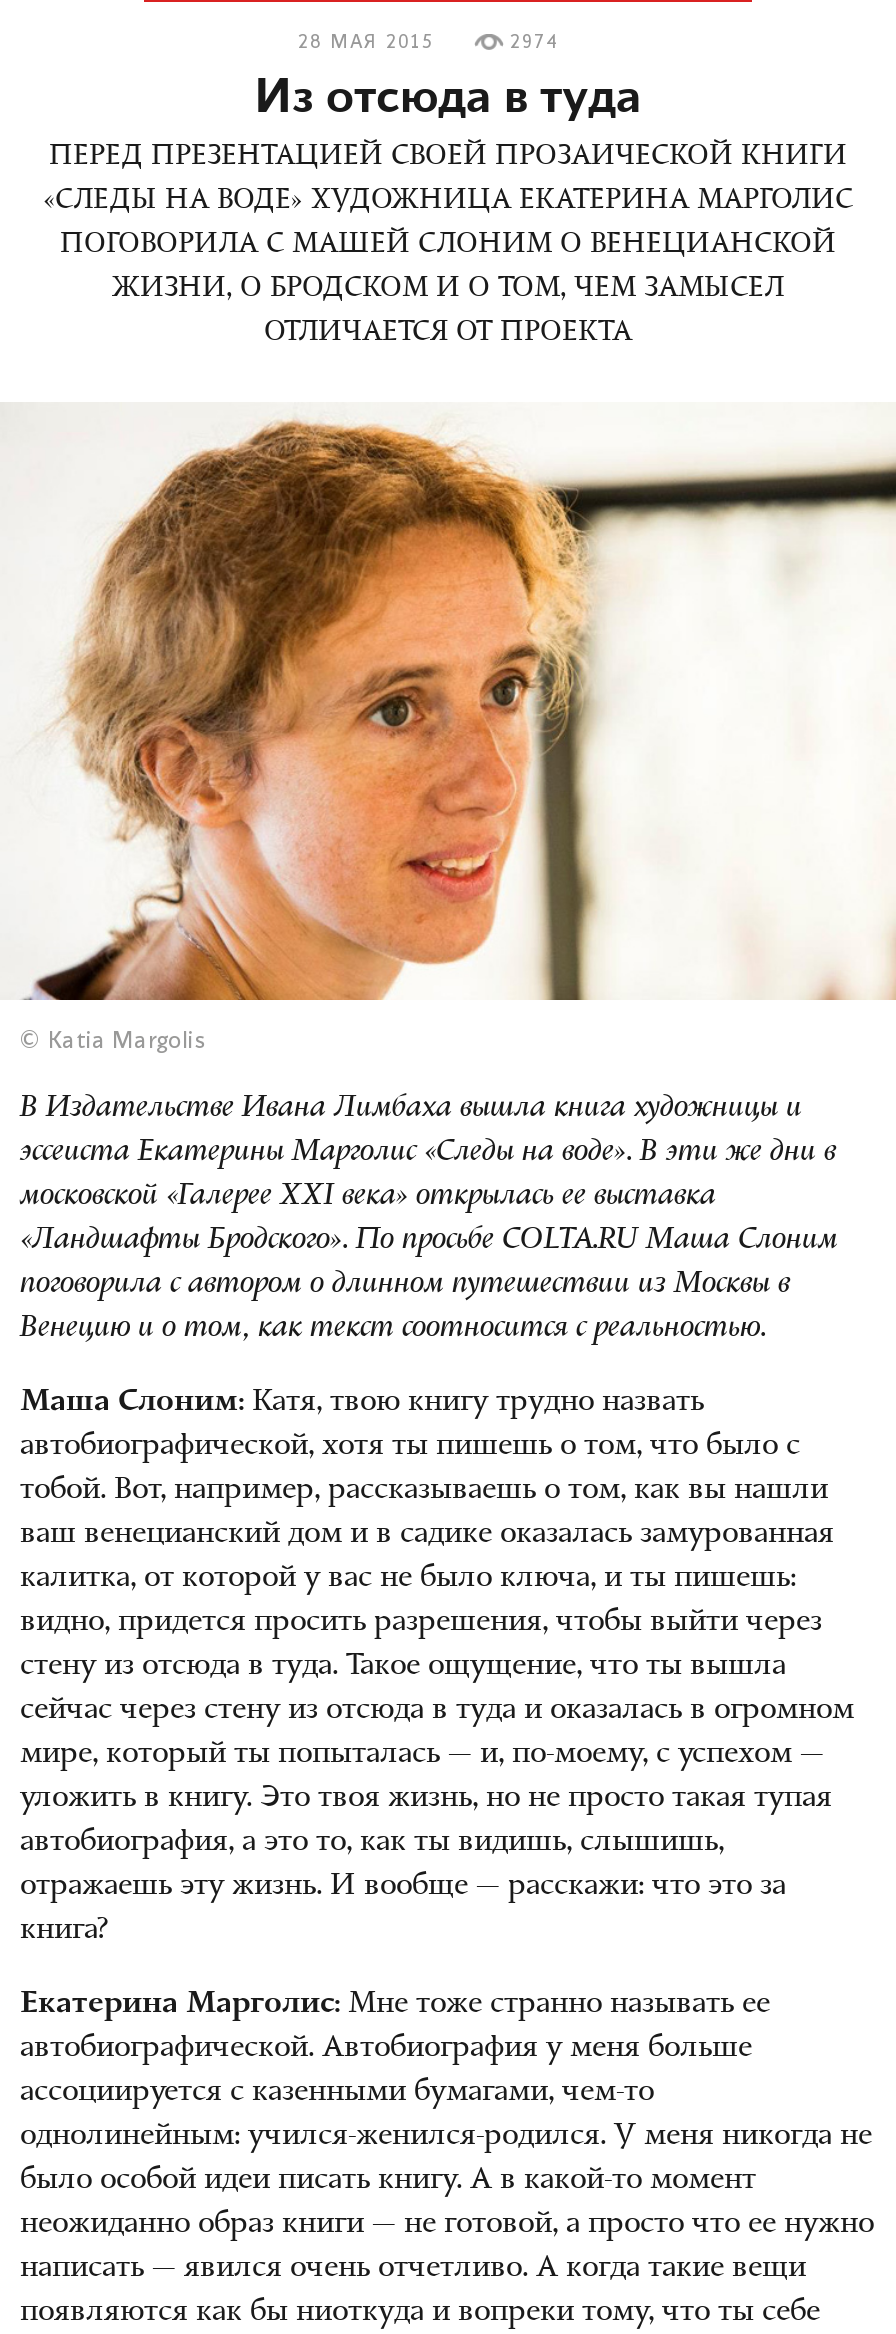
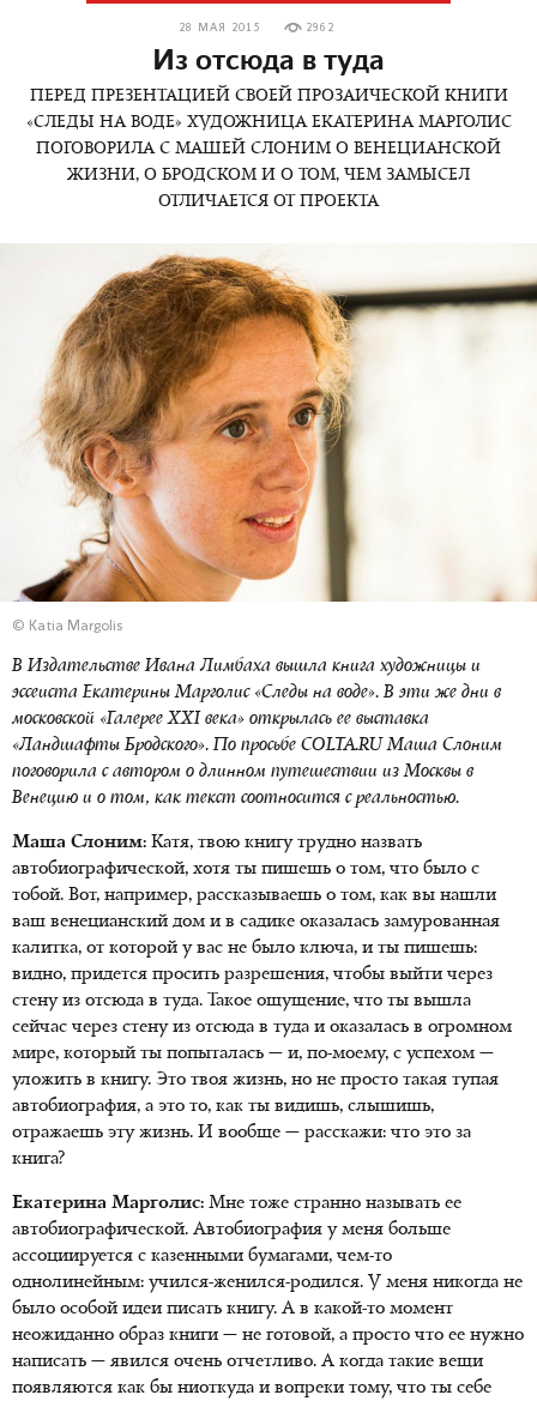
[510,32,558,54] 2974 -> [306,22,334,35] 2962

